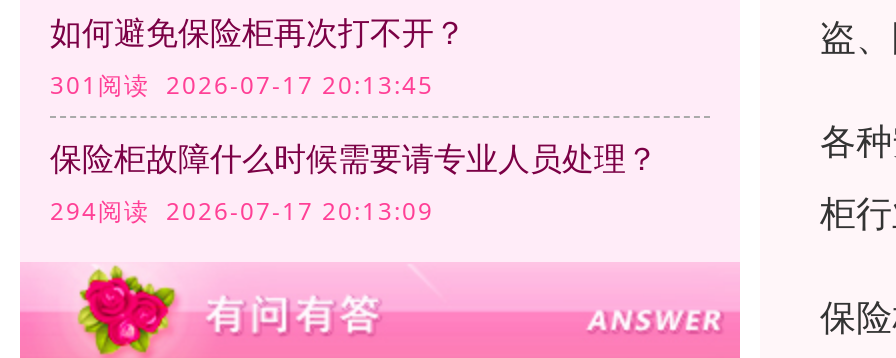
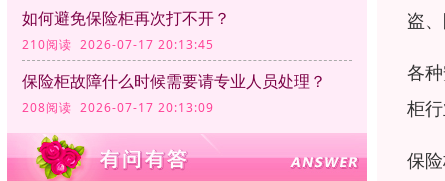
[50,68,434,102] 301阅读 2026-07-17 20:13:45 -> [22,36,214,53] 210阅读 2026-07-17 20:13:45
[50,194,434,228] 294阅读 2026-07-17 20:13:09 -> [22,99,214,116] 208阅读 2026-07-17 20:13:09

